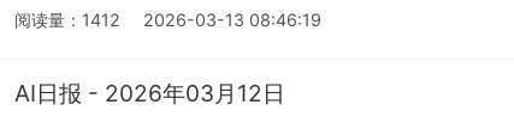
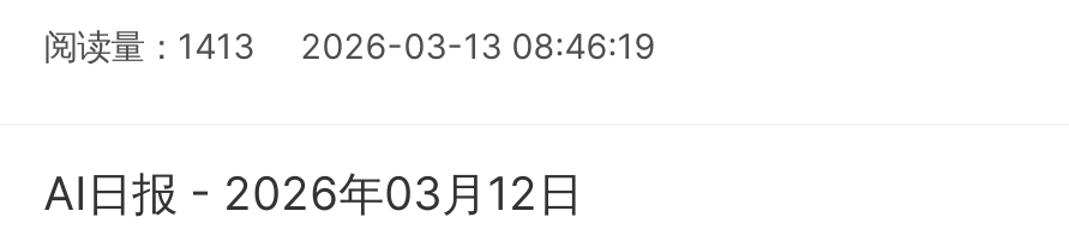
[15,10,322,30] 阅读量：1412 2026-03-13 08:46:19 -> [43,26,656,67] 阅读量：1413 2026-03-13 08:46:19

